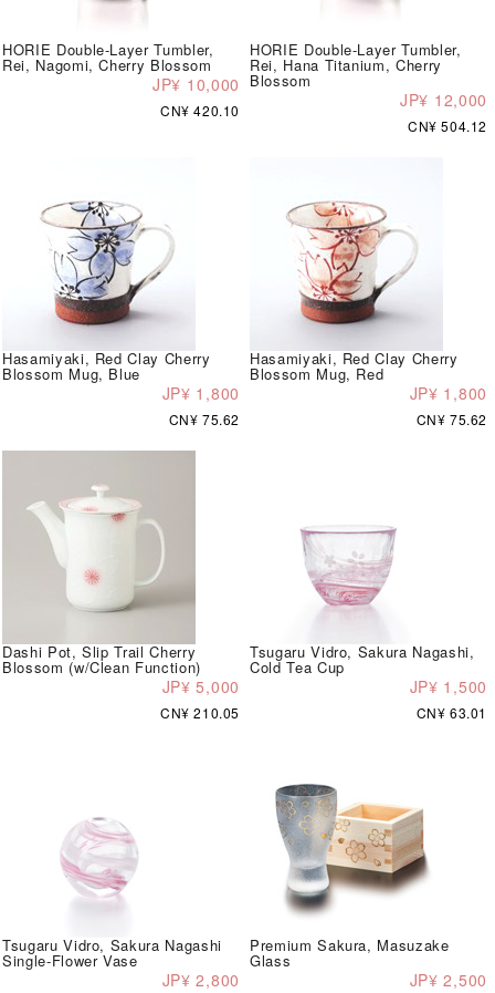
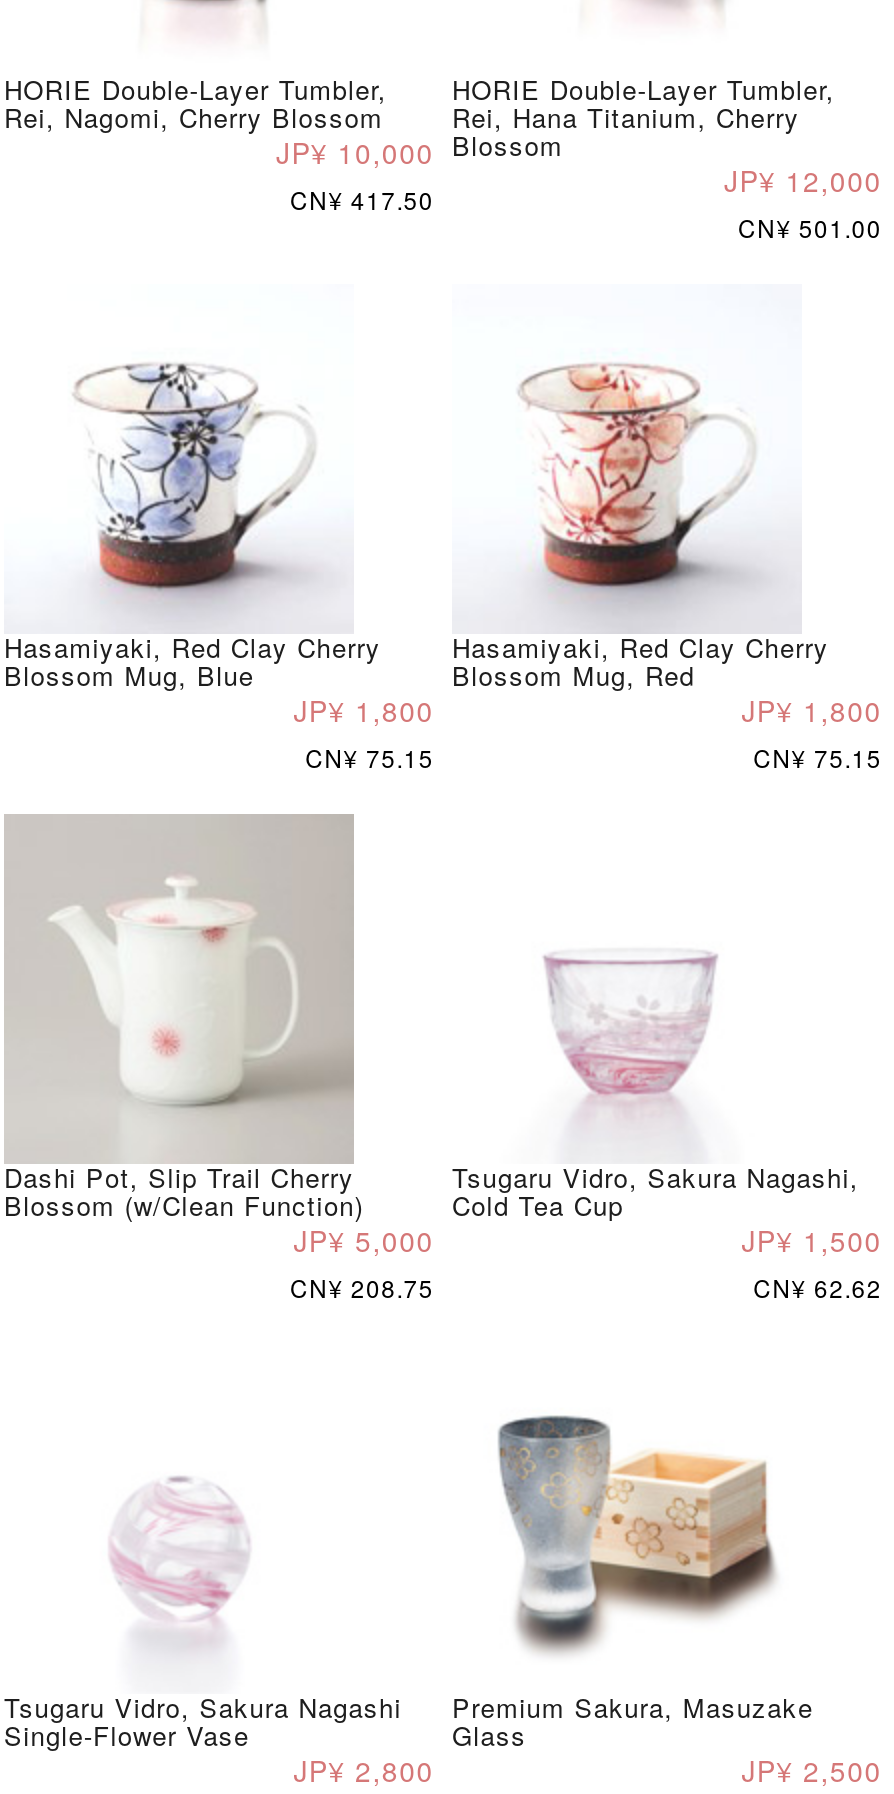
[160,100,240,119] CN¥ 420.10 -> [290,181,434,215] CN¥ 417.50
[408,116,487,135] CN¥ 504.12 -> [738,209,882,243] CN¥ 501.00
[169,409,240,428] CN¥ 75.62 -> [305,739,434,773] CN¥ 75.15
[416,409,487,428] CN¥ 75.62 -> [753,739,882,773] CN¥ 75.15
[160,702,240,721] CN¥ 210.05 -> [290,1269,434,1303] CN¥ 208.75
[416,702,487,721] CN¥ 63.01 -> [753,1269,882,1303] CN¥ 62.62

